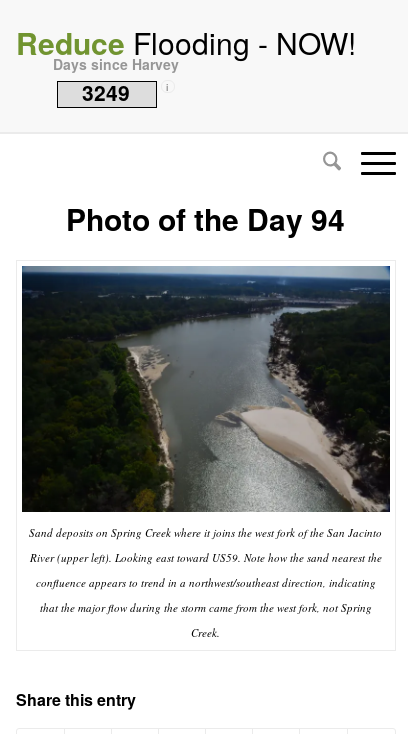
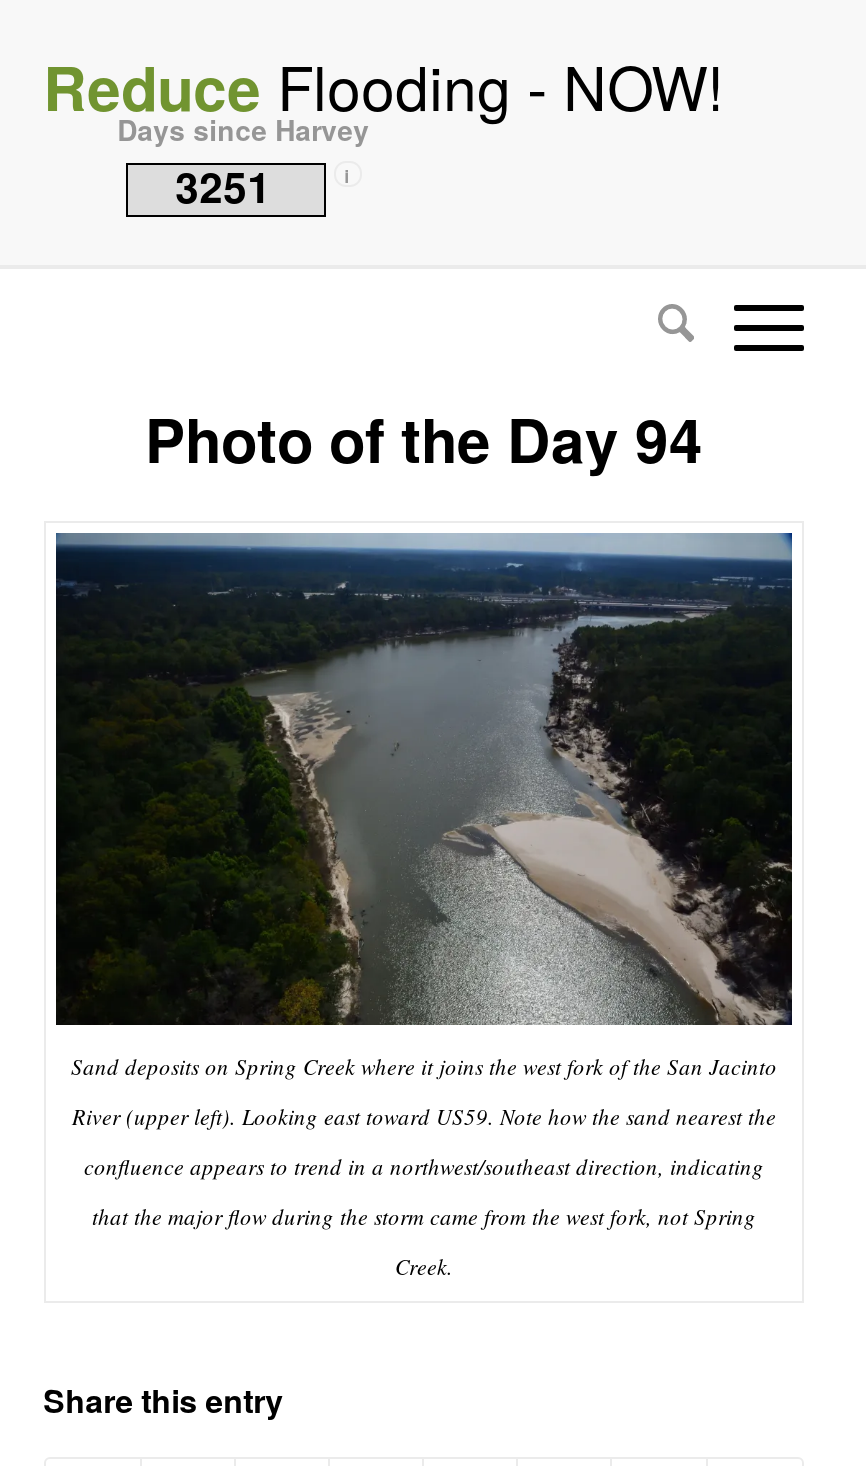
[82,77,130,107] 3249 -> [175,155,271,215] 3251

